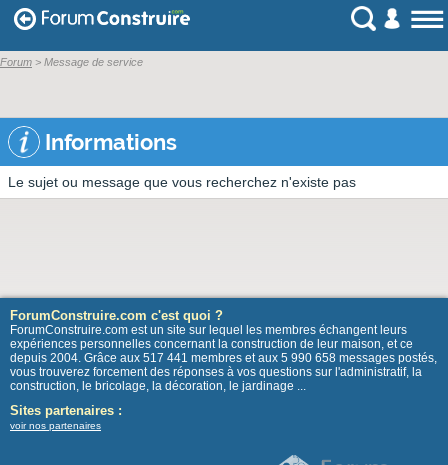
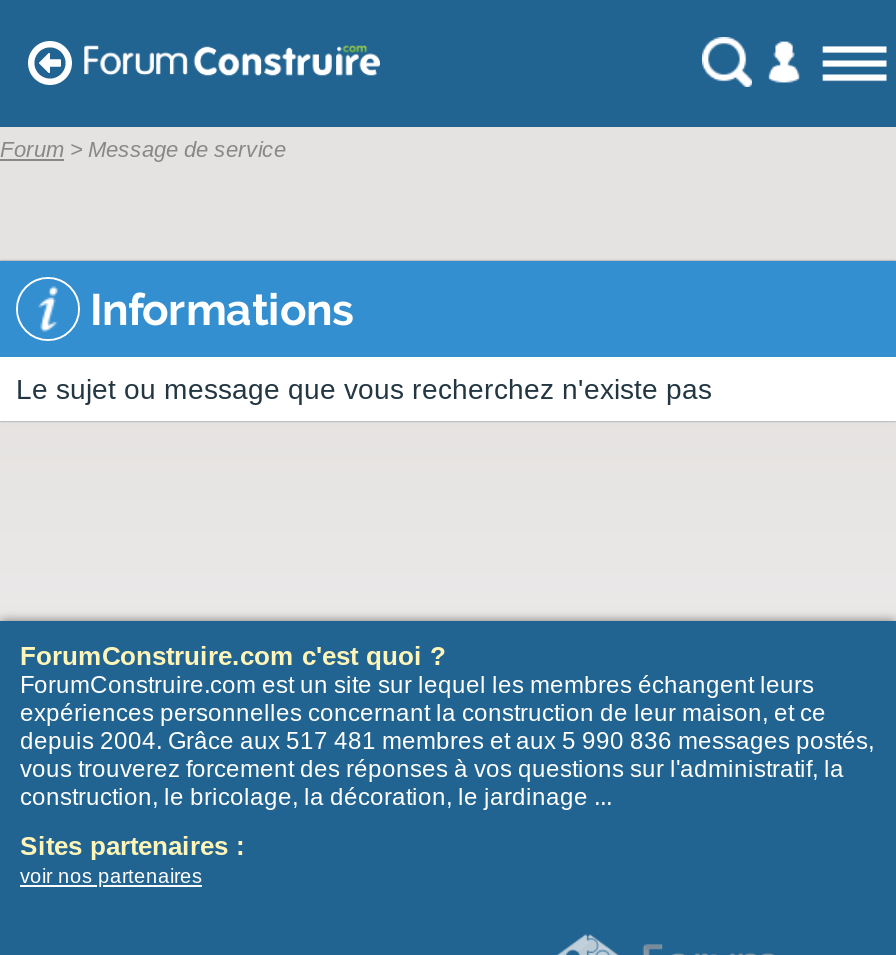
[10,351,437,365] depuis 2004. Grâce aux 517 441 membres et aux 5 990 658 messages postés, -> [20,727,874,755] depuis 2004. Grâce aux 517 481 membres et aux 5 990 836 messages postés,

